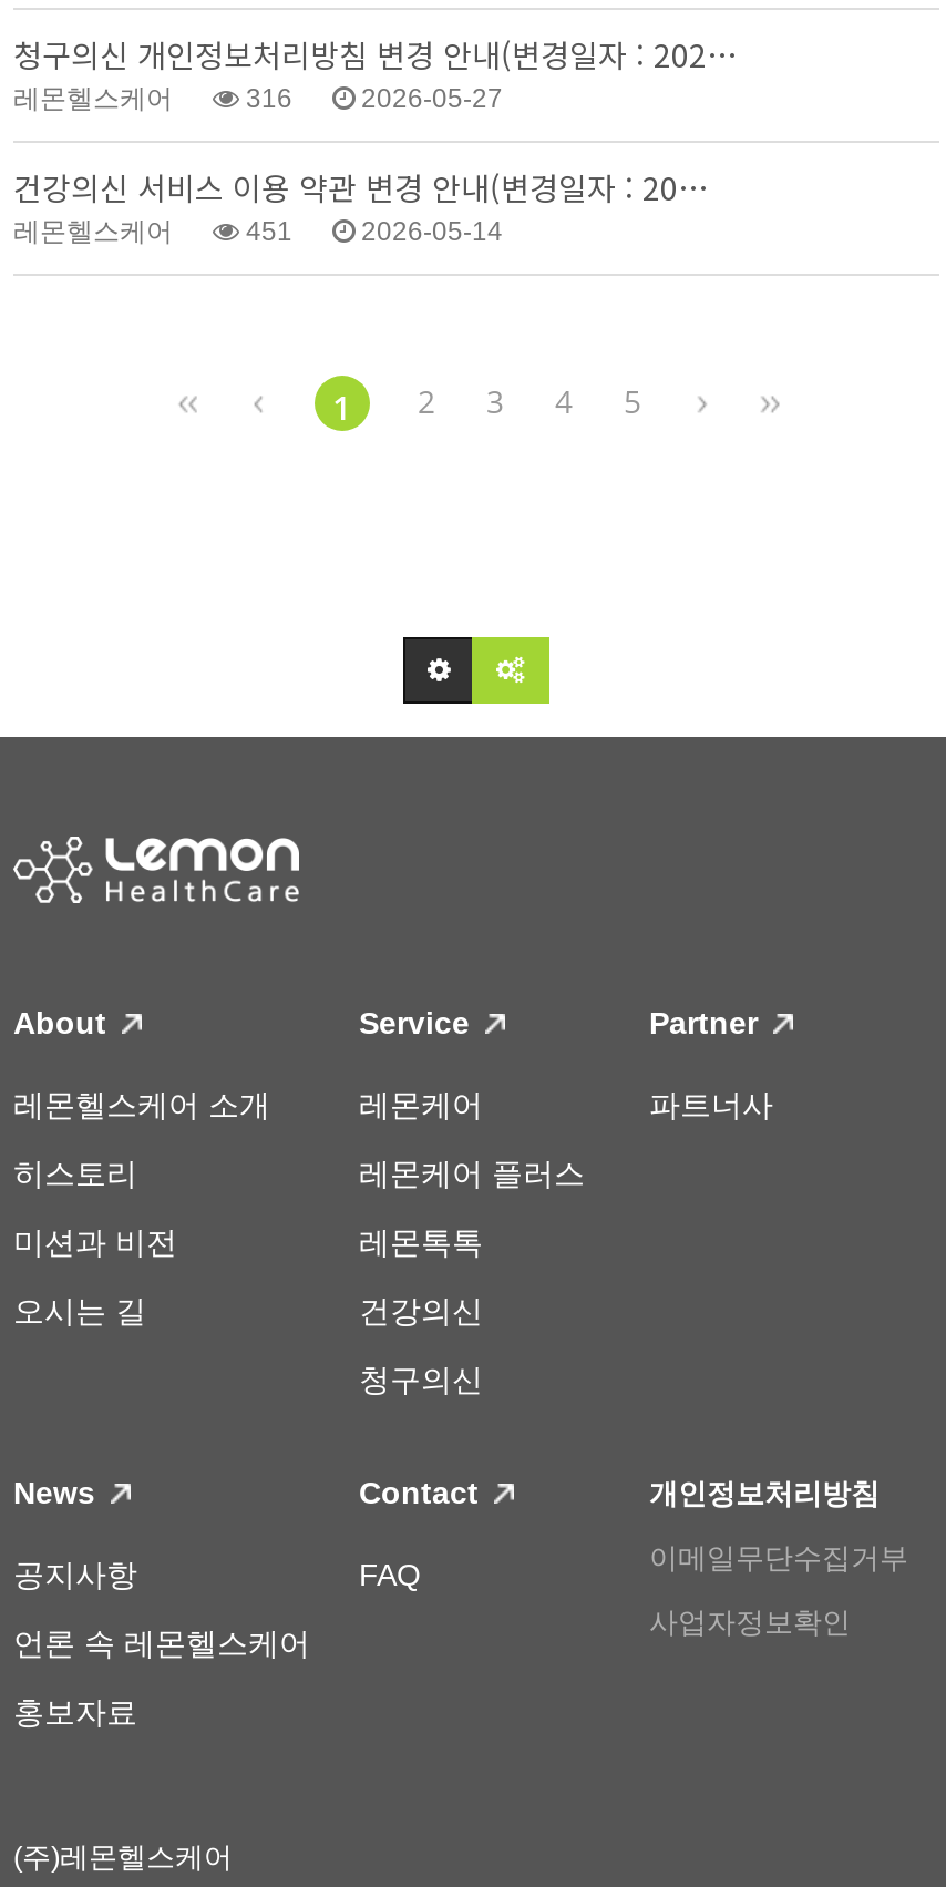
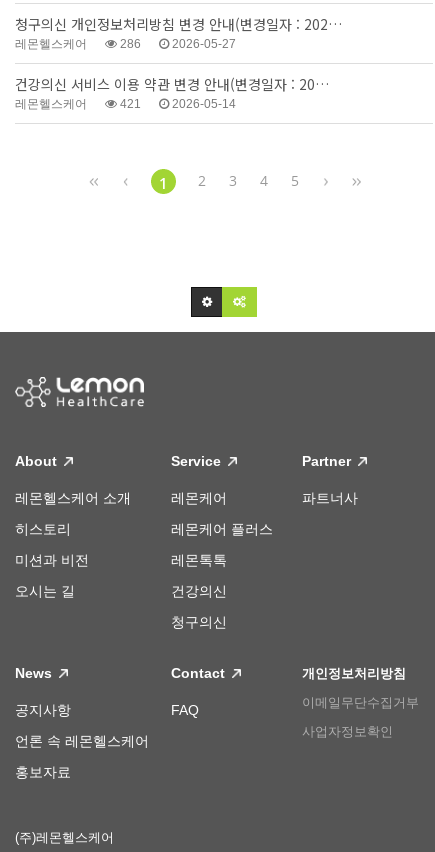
[239,84,503,115] 316 2026-05-27 -> [117,37,236,51] 286 2026-05-27
[239,217,503,248] 451 2026-05-14 -> [117,97,236,111] 421 2026-05-14

